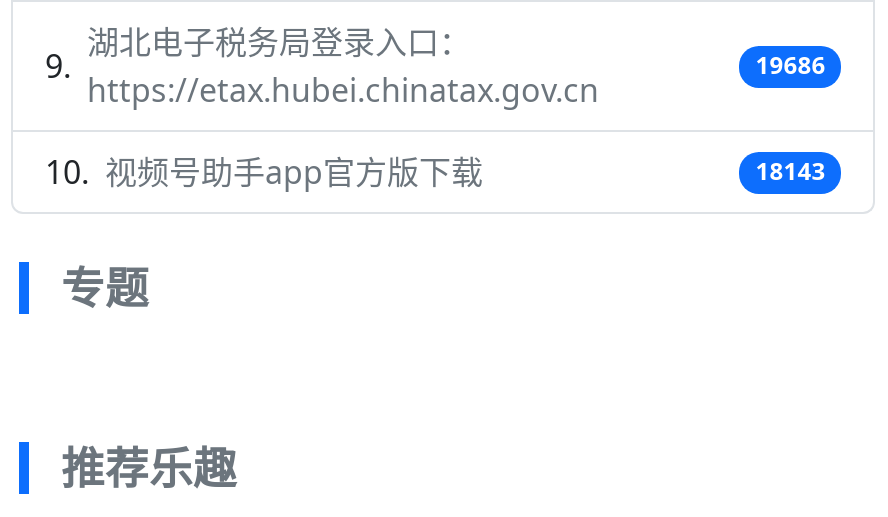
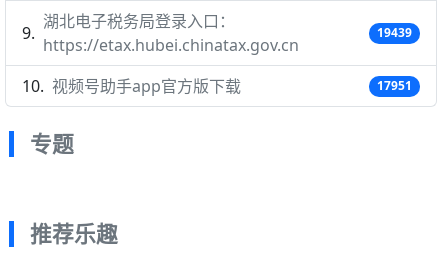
[755,49,825,83] 19686 -> [377,24,412,41] 19439
[755,155,825,189] 18143 -> [377,77,412,94] 17951

